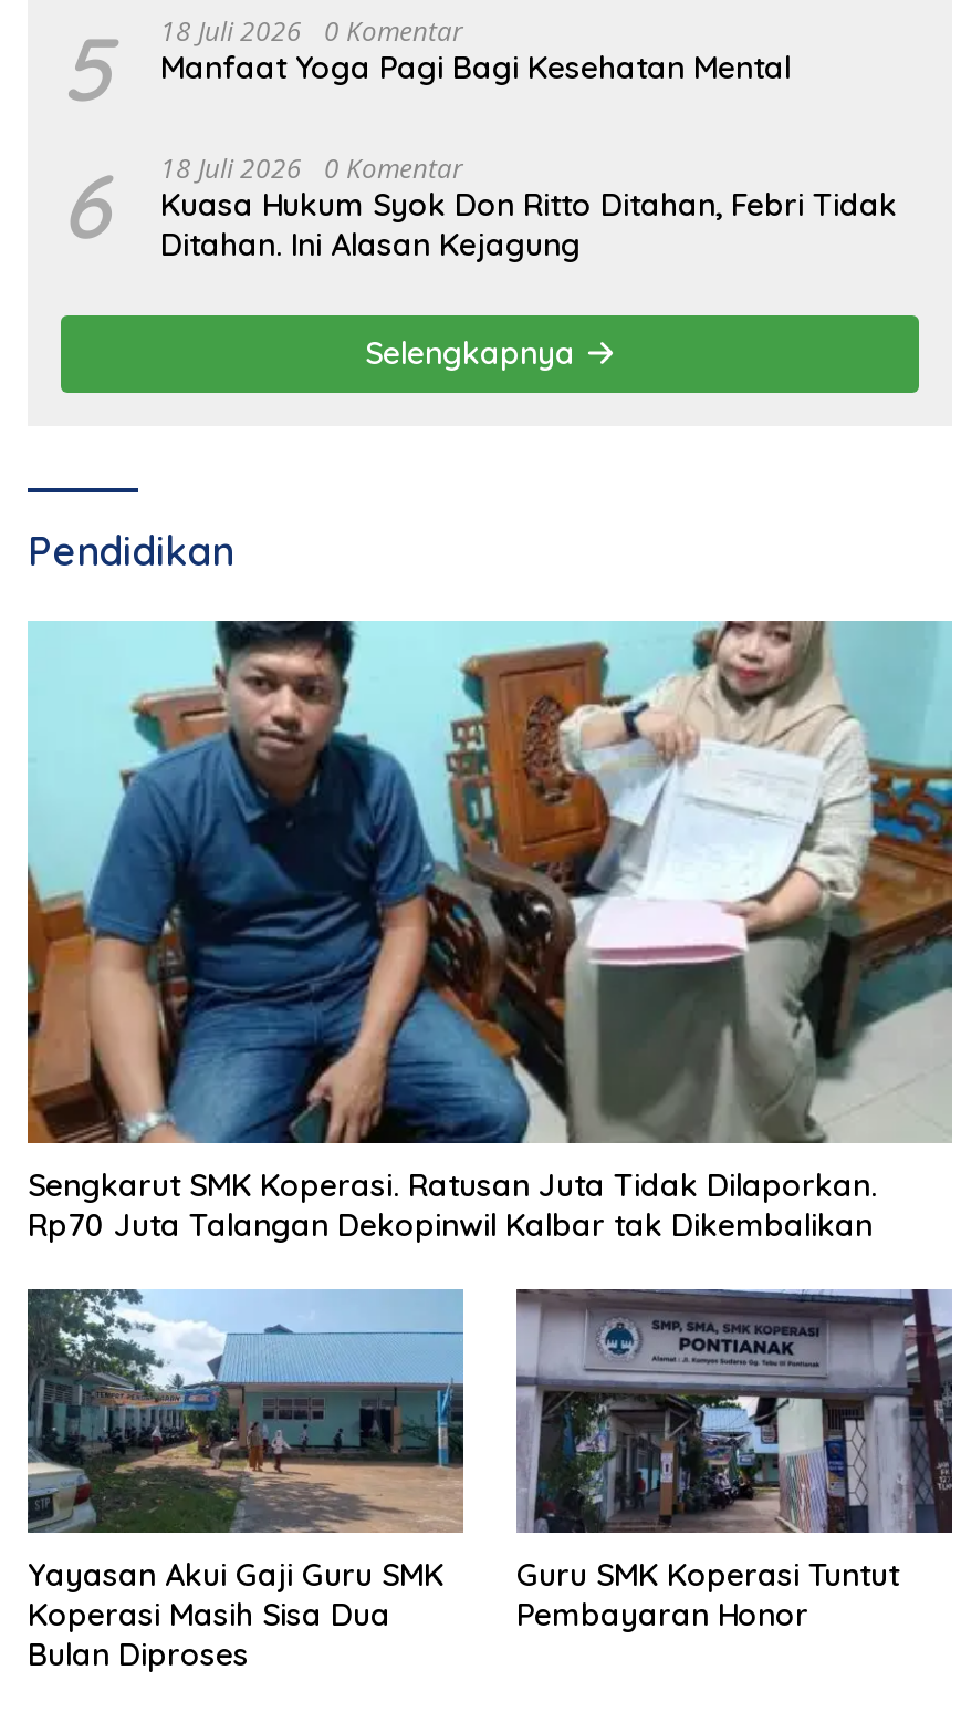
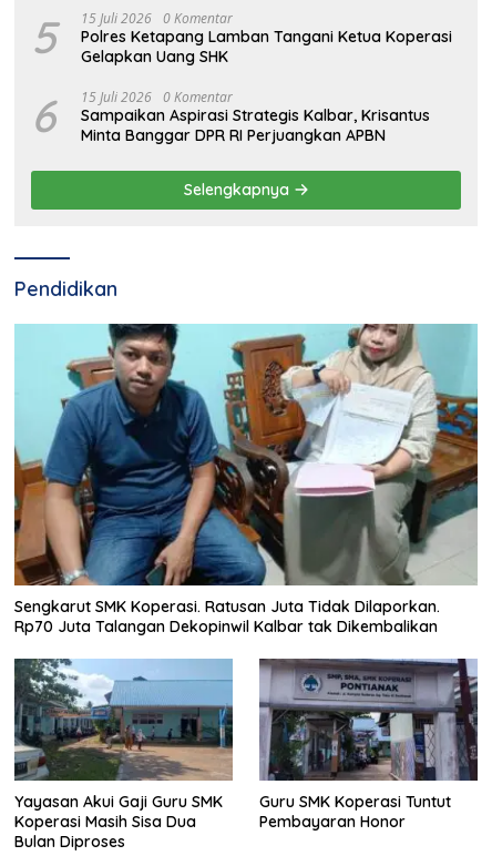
[160,13,791,89] 18 Juli 2026 0 Komentar | Manfaat Yoga Pagi Bagi Kesehatan Mental -> [81,9,452,67] 15 Juli 2026 0 Komentar | Polres Ketapang Lamban Tangani Ketua Koperasi | Gelapkan Uang SHK
[160,151,897,266] 18 Juli 2026 0 Komentar | Kuasa Hukum Syok Don Ritto Ditahan, Febri Tidak | Ditahan. Ini Alasan Kejagung -> [81,88,430,146] 15 Juli 2026 0 Komentar | Sampaikan Aspirasi Strategis Kalbar, Krisantus | Minta Banggar DPR RI Perjuangkan APBN

